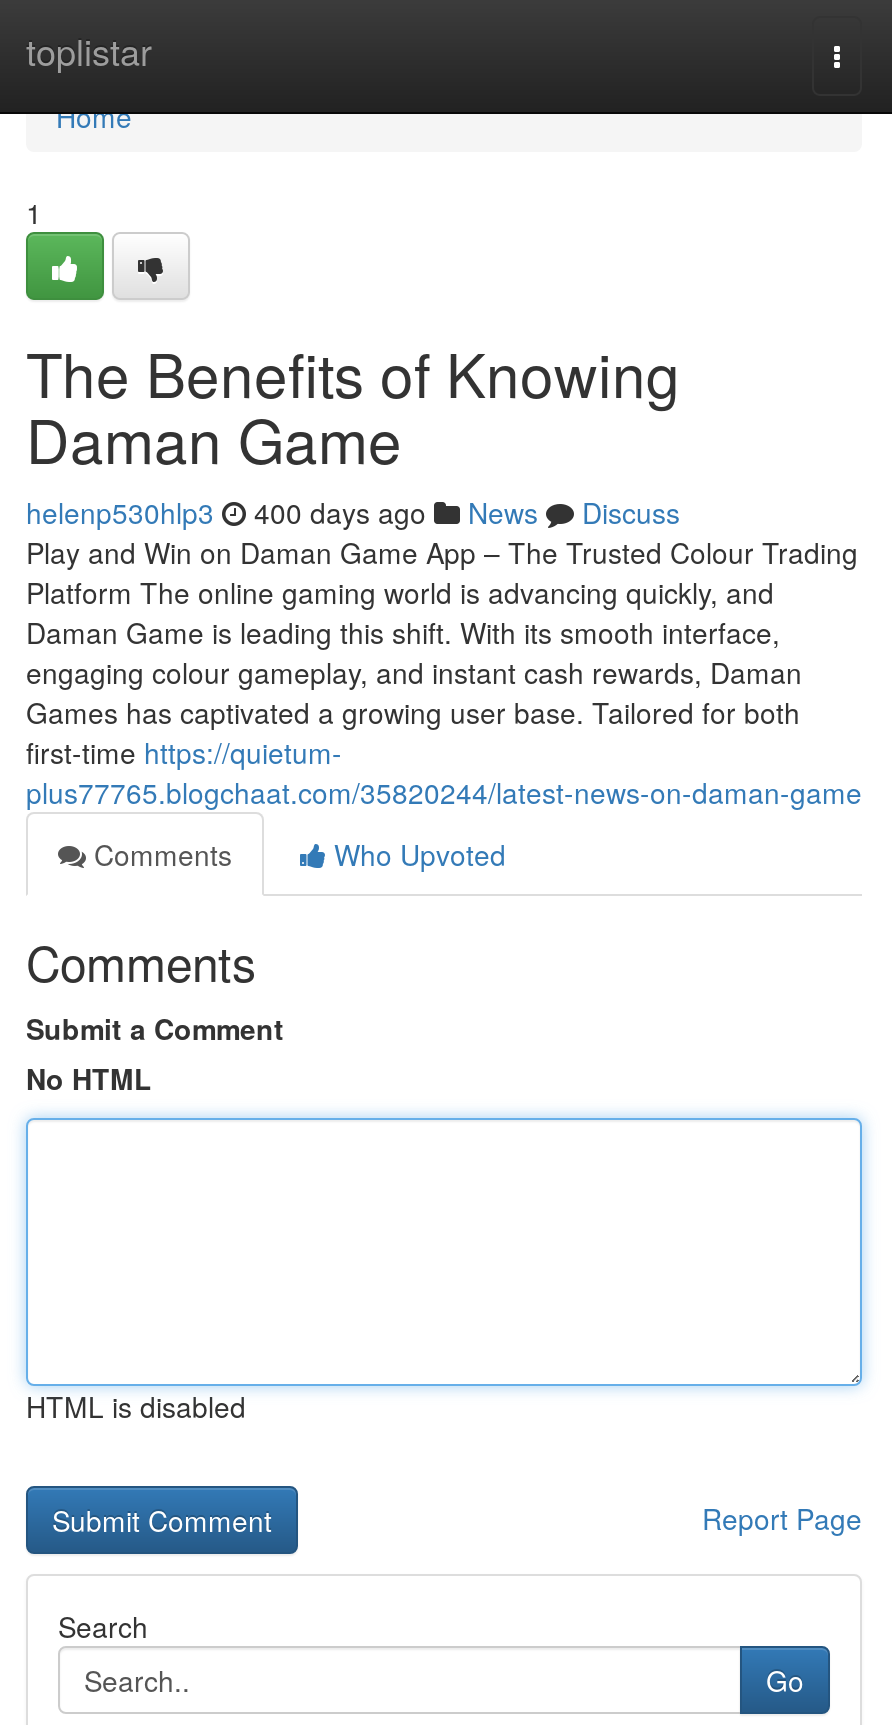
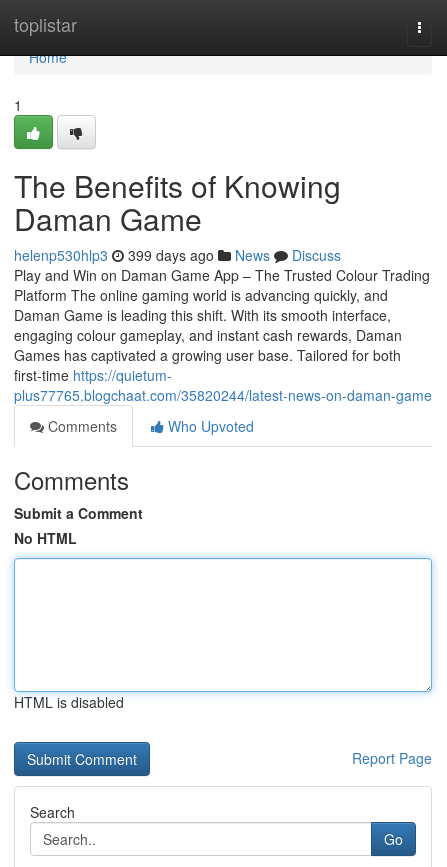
[26,492,680,532] helenp530hlp3 400 days ago News Discuss -> [14,245,341,265] helenp530hlp3 399 days ago News Discuss

